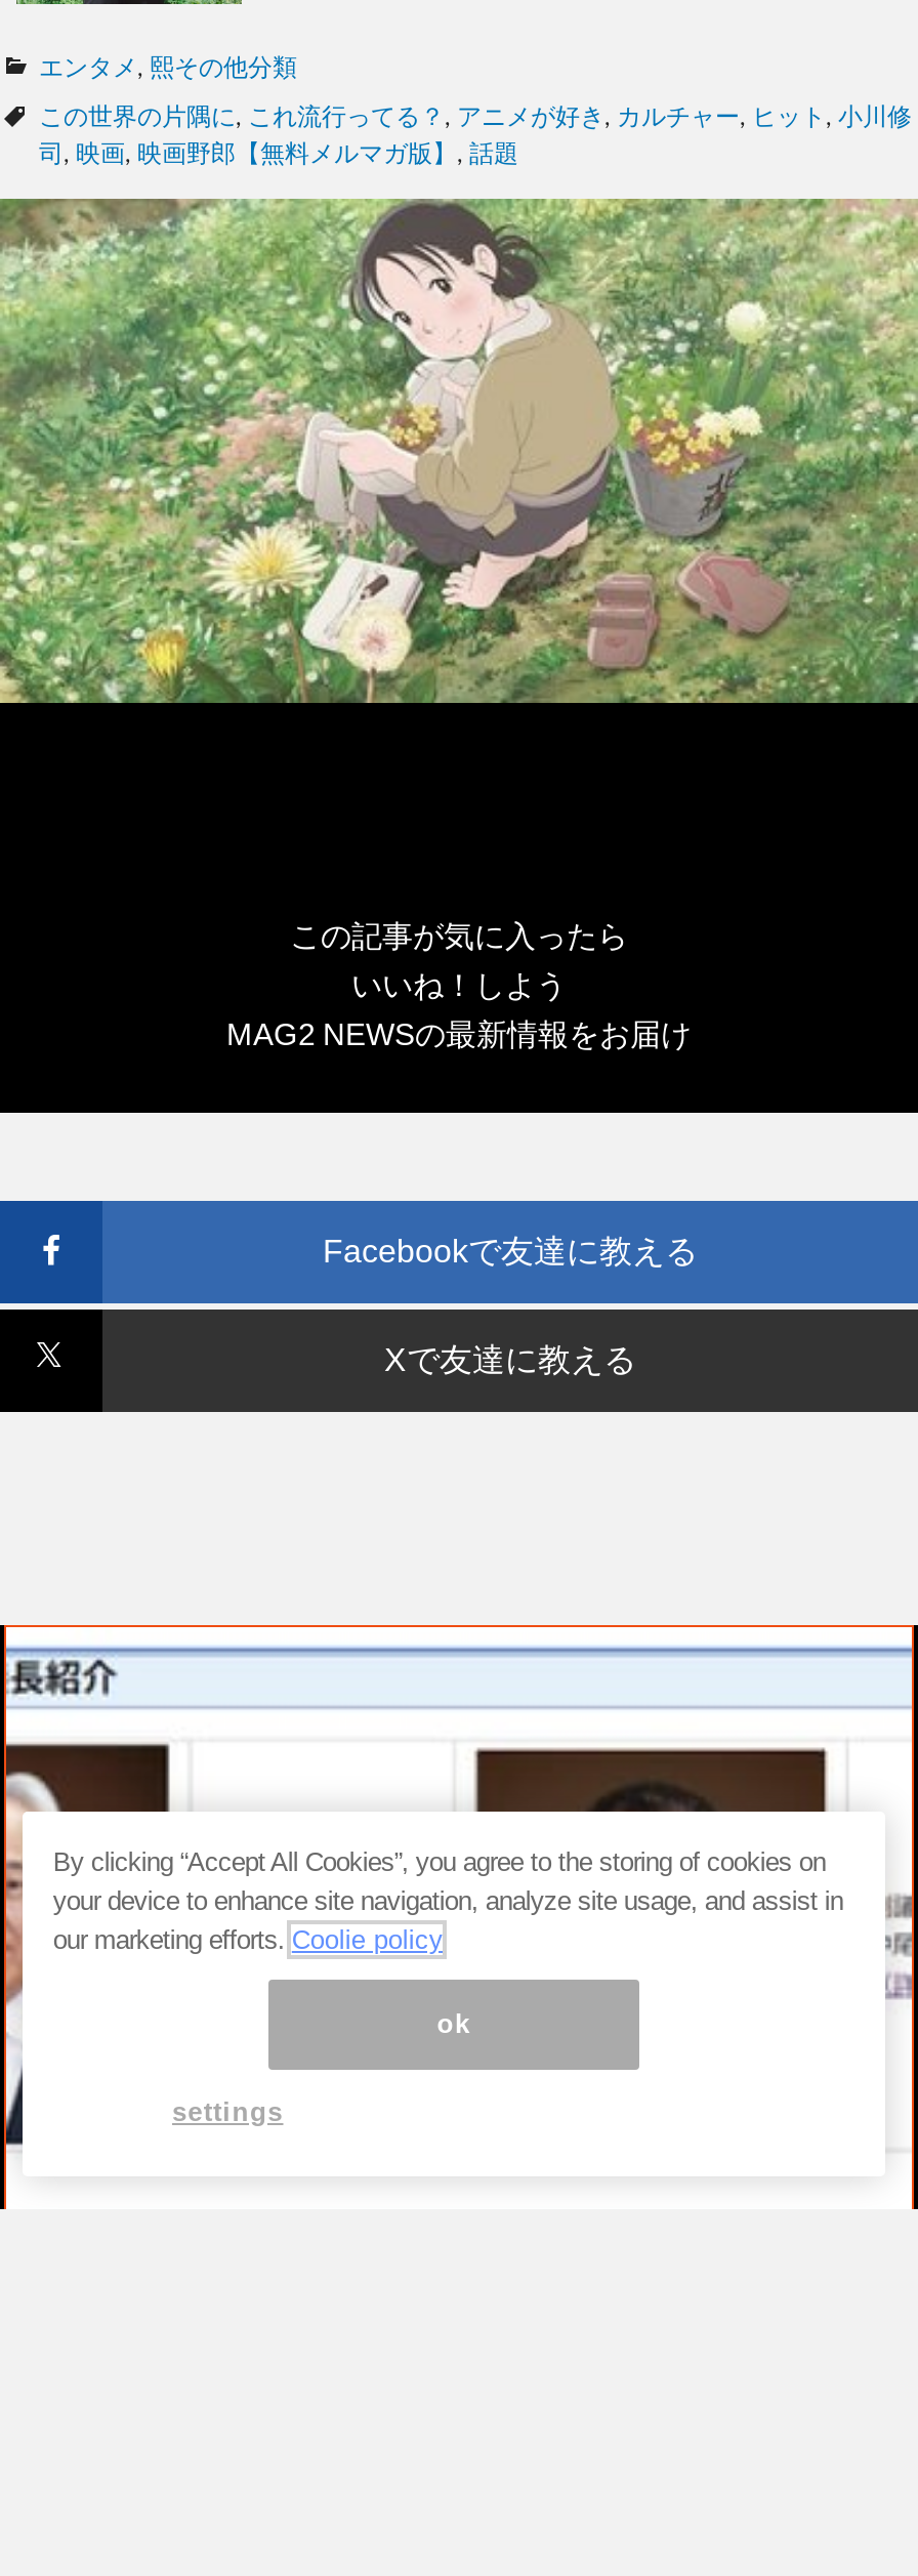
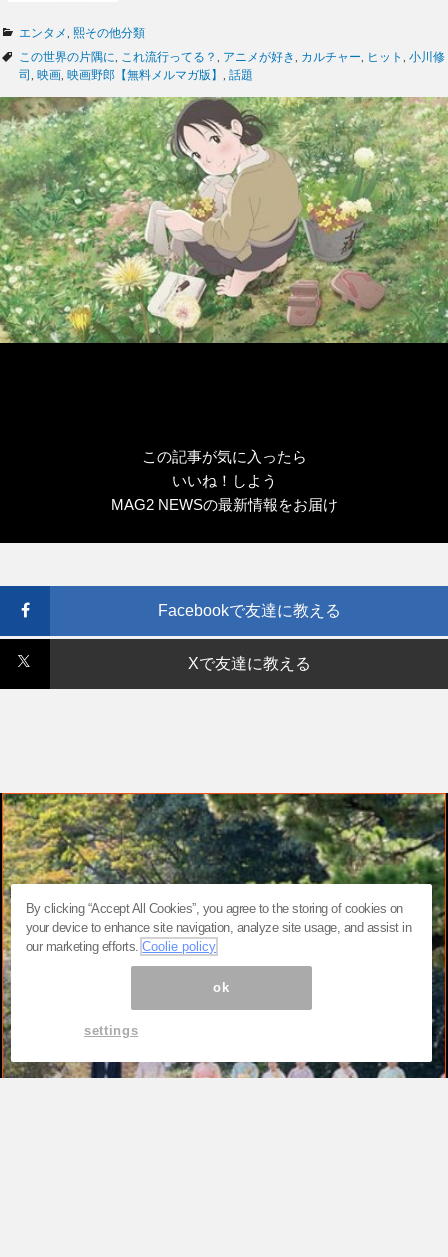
[6,1625,912,2209] [image] -> [3,793,445,1079] [image]

